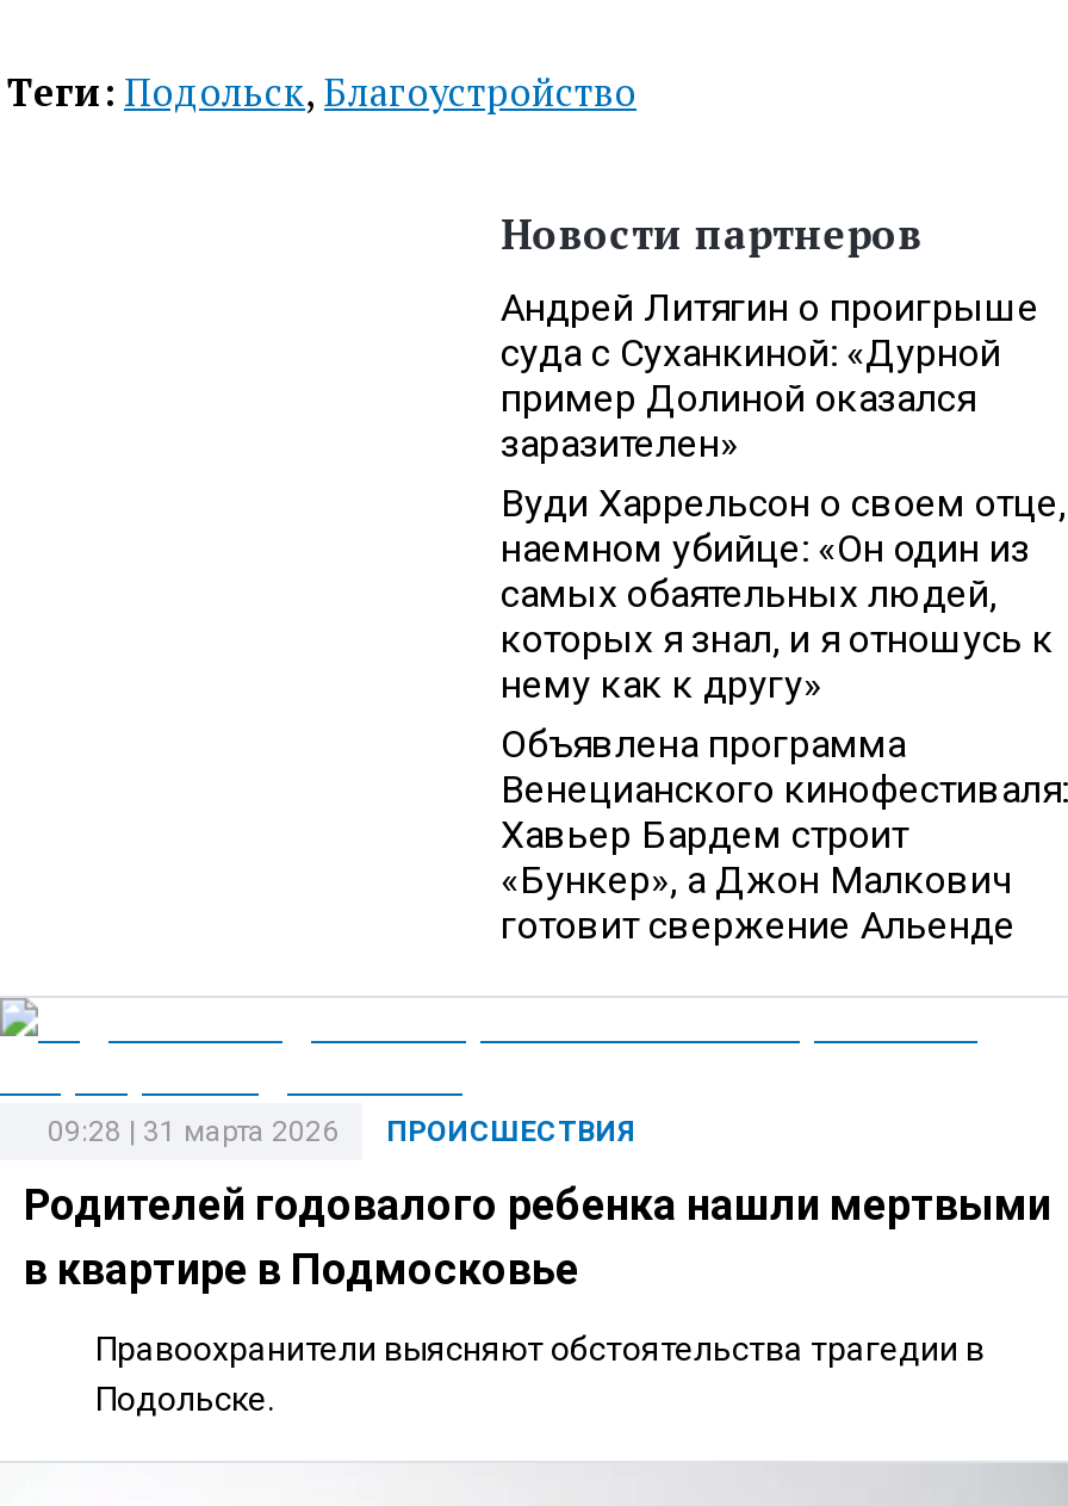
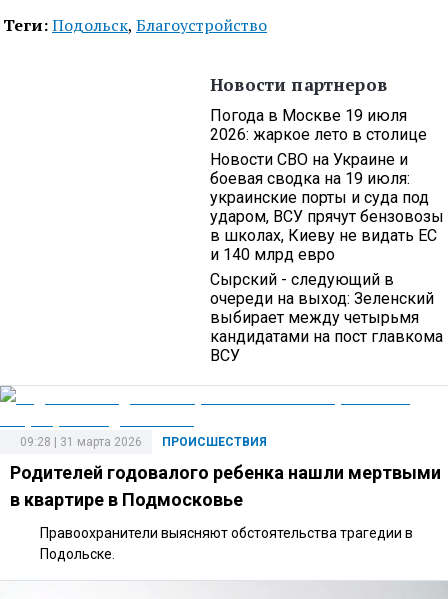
[501,284,1068,947] Андрей Литягин о проигрыше | суда с Суханкиной: «Дурной | пример Долиной оказался | заразителен» | Вуди Харрельсон о своем отце, | наемном убийце: «Он один из | самых обаятельных людей, | которых я знал, и я отношусь к | нему как к другу» | Объявлена программа | Венецианского кинофестиваля: | Хавьер Бардем строит | «Бункер», а Джон Малкович | готовит свержение Альенде -> [210,106,444,365] Погода в Москве 19 июля | 2026: жаркое лето в столице | Новости СВО на Украине и | боевая сводка на 19 июля: | украинские порты и суда под | ударом, ВСУ прячут бензовозы | в школах, Киеву не видать ЕС | и 140 млрд евро | Сырский - следующий в | очереди на выход: Зеленский | выбирает между четырьмя | кандидатами на пост главкома | ВСУ

